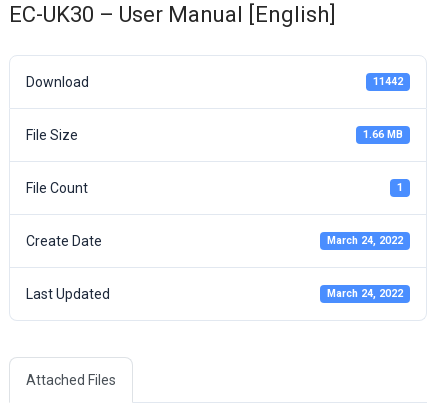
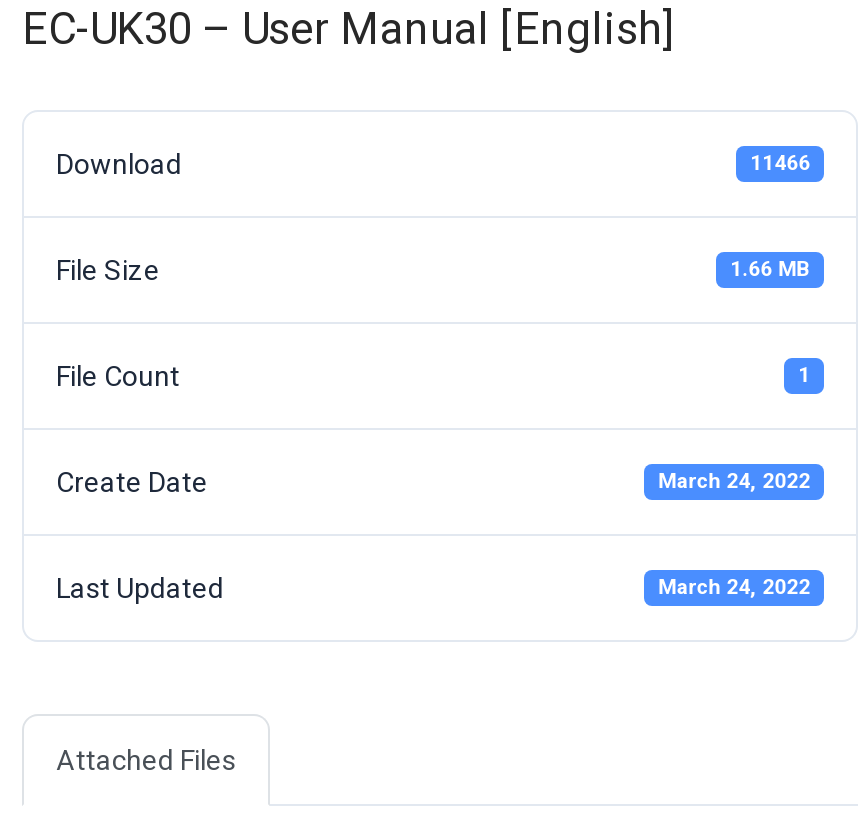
[373,75,403,88] 11442 -> [750,150,810,176] 11466

